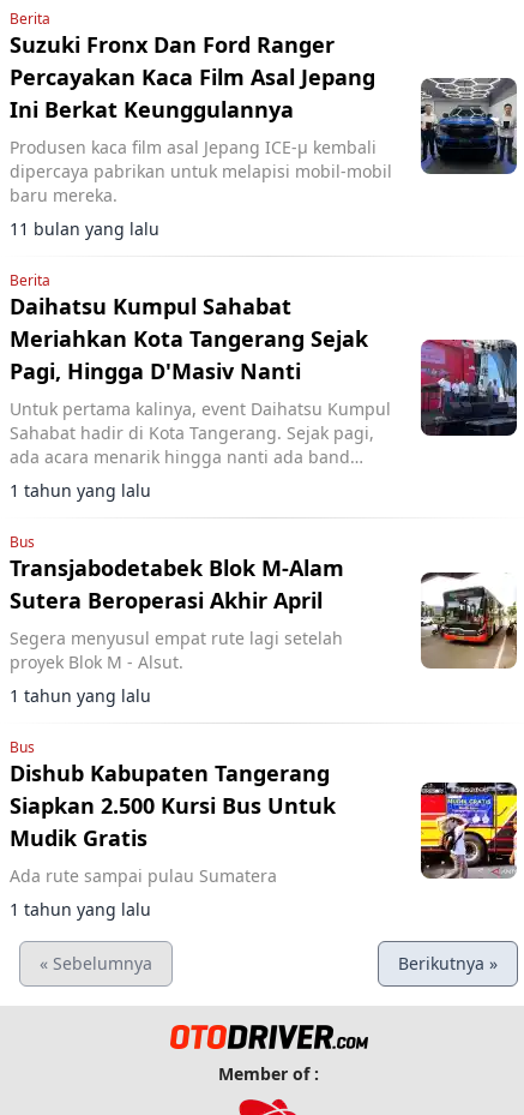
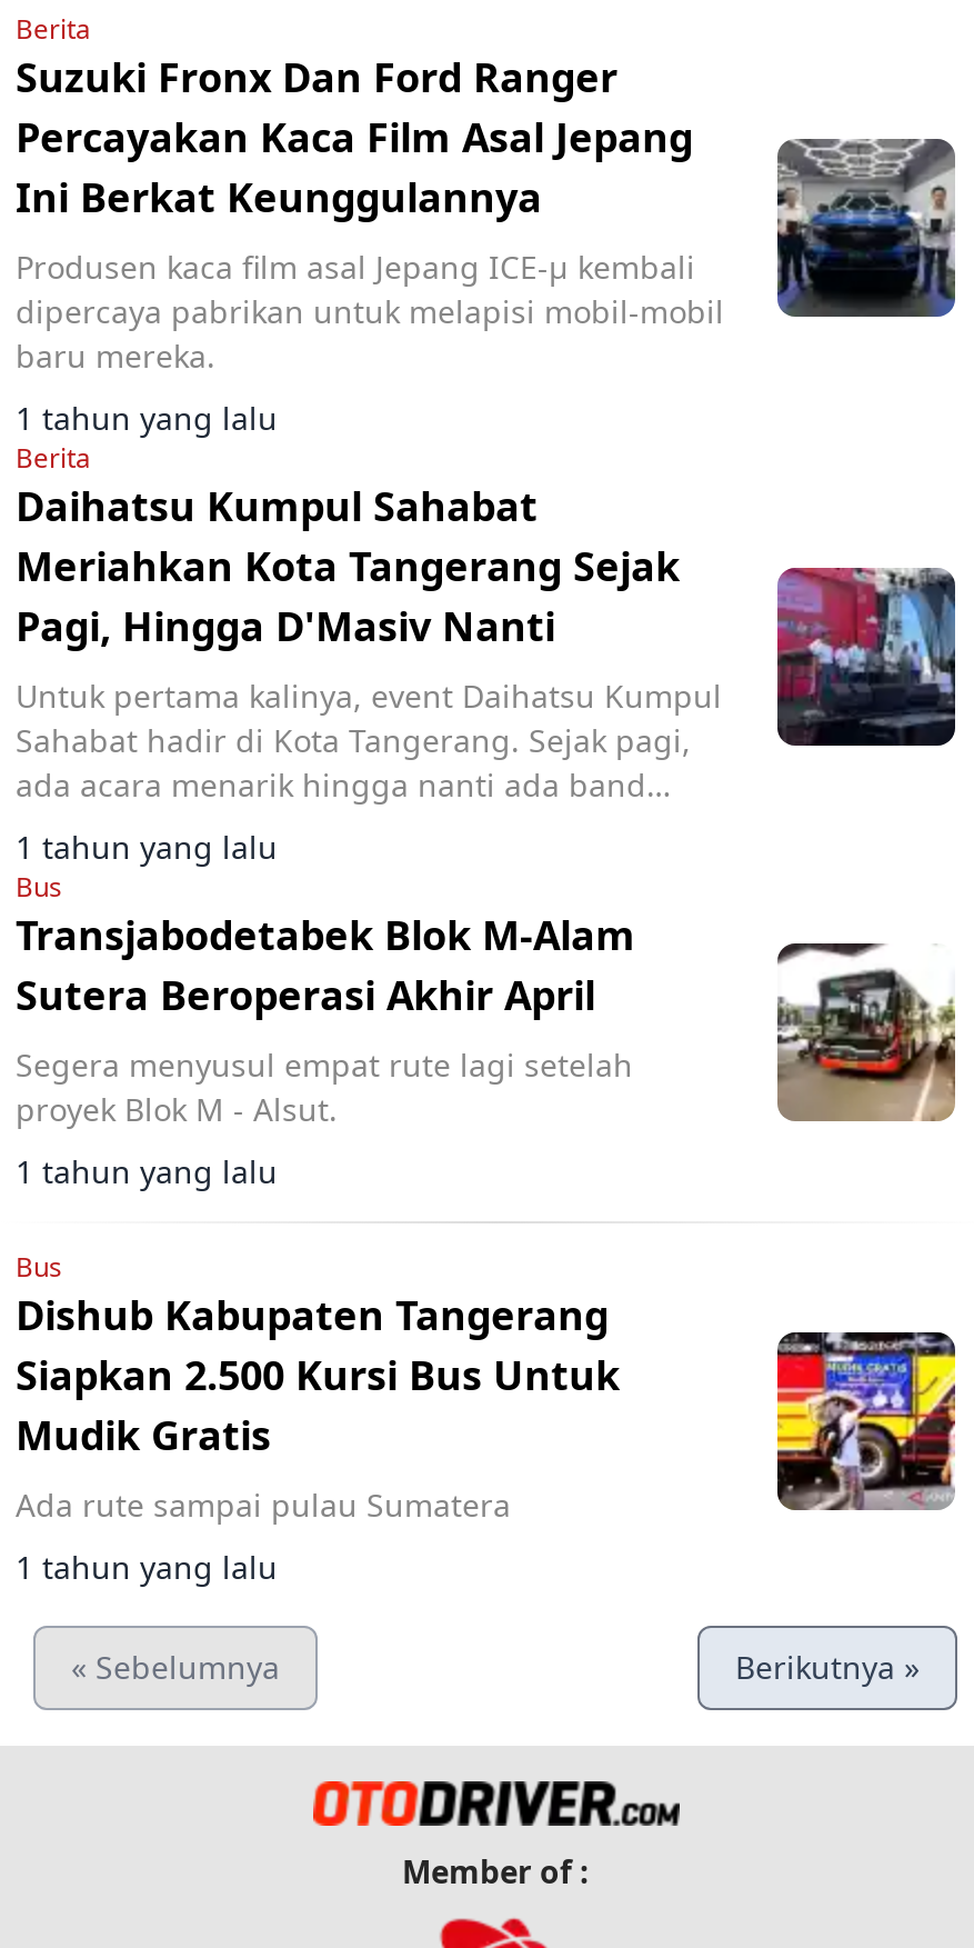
[10,217,159,240] 11 bulan yang lalu -> [16,397,278,439] 1 tahun yang lalu

